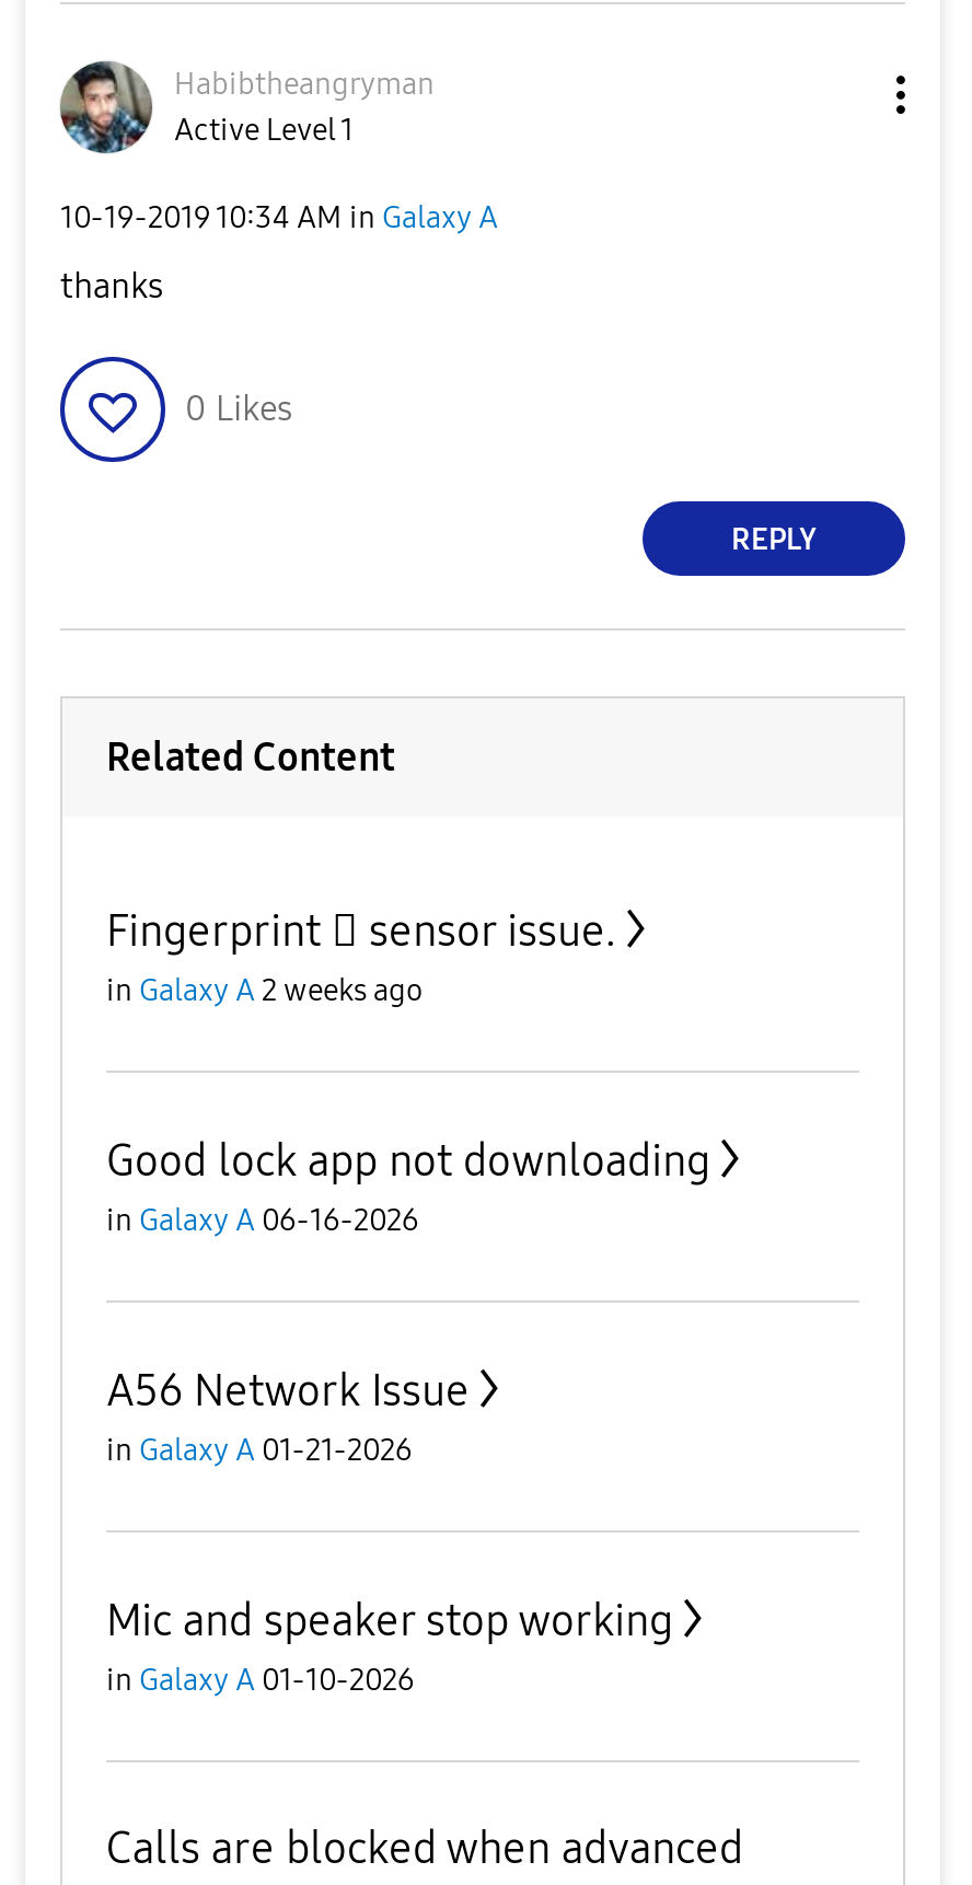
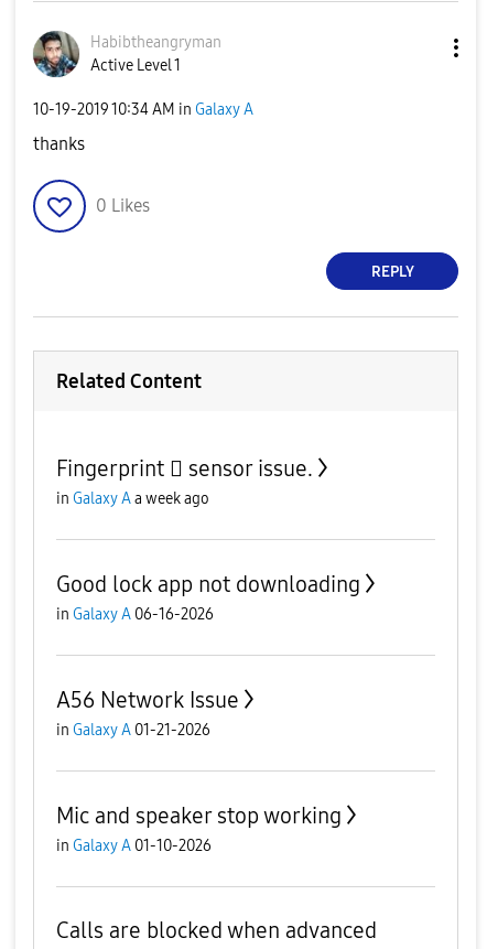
[106,972,424,1009] in Galaxy A 2 weeks ago -> [56,489,209,508] in Galaxy A a week ago

